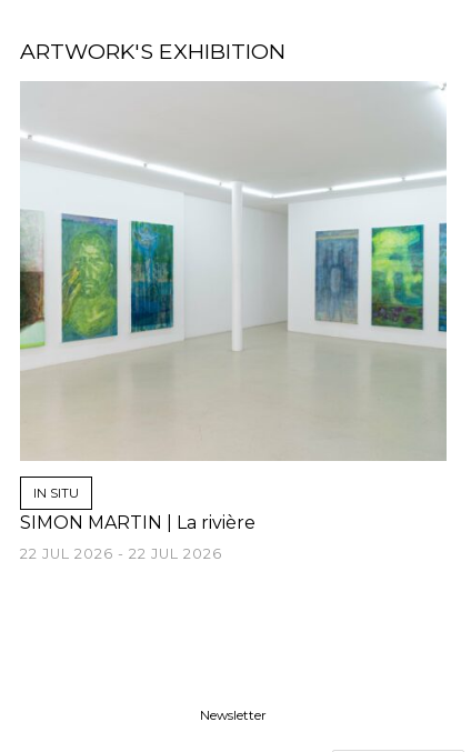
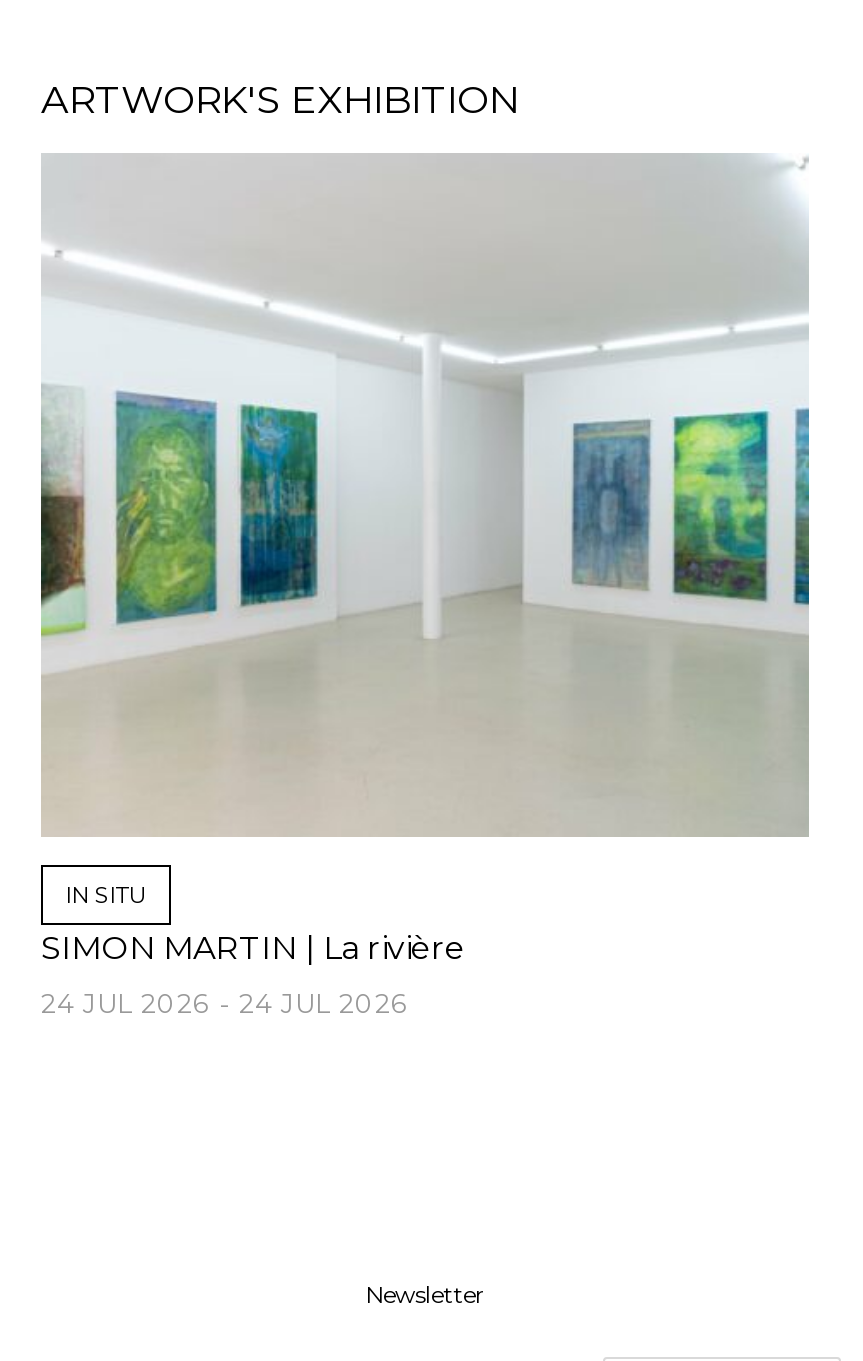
[20,546,222,562] 22 JUL 2026 - 22 JUL 2026 -> [41,989,409,1019] 24 JUL 2026 - 24 JUL 2026

